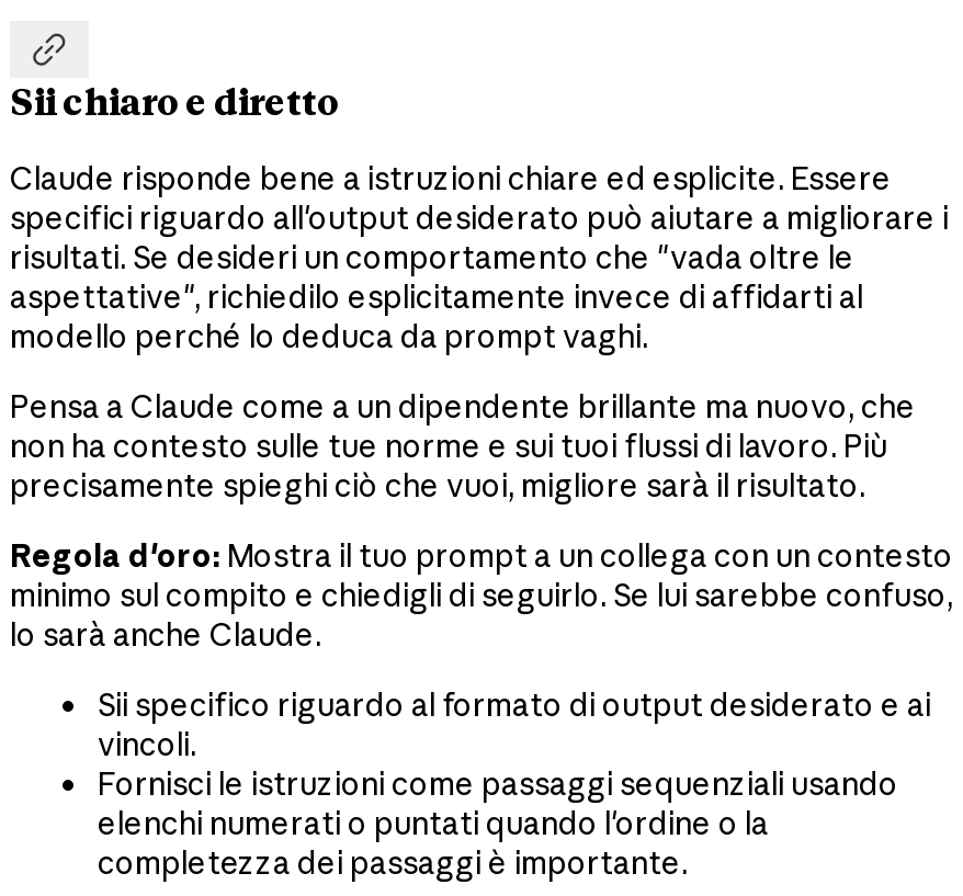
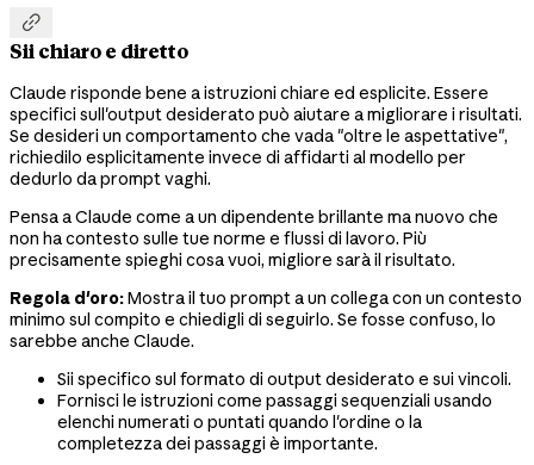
[10,199,949,356] specifici riguardo all'output desiderato può aiutare a migliorare i | risultati. Se desideri un comportamento che "vada oltre le | aspettative", richiedilo esplicitamente invece di affidarti al | modello perché lo deduca da prompt vaghi. -> [10,104,522,190] specifici sull'output desiderato può aiutare a migliorare i risultati. | Se desideri un comportamento che vada "oltre le aspettative", | richiedilo esplicitamente invece di affidarti al modello per | dedurlo da prompt vaghi.
[10,387,916,506] Pensa a Claude come a un dipendente brillante ma nuovo, che | non ha contesto sulle tue norme e sui tuoi flussi di lavoro. Più | precisamente spieghi ciò che vuoi, migliore sarà il risultato. -> [10,206,498,271] Pensa a Claude come a un dipendente brillante ma nuovo che | non ha contesto sulle tue norme e flussi di lavoro. Più | precisamente spieghi cosa vuoi, migliore sarà il risultato.
[10,576,953,655] minimo sul compito e chiedigli di seguirlo. Se lui sarebbe confuso, | lo sarà anche Claude. -> [10,309,496,352] minimo sul compito e chiedigli di seguirlo. Se fosse confuso, lo | sarebbe anche Claude.
[98,685,931,764] Sii specifico riguardo al formato di output desiderato e ai | vincoli. -> [57,368,511,390] Sii specifico sul formato di output desiderato e sui vincoli.

